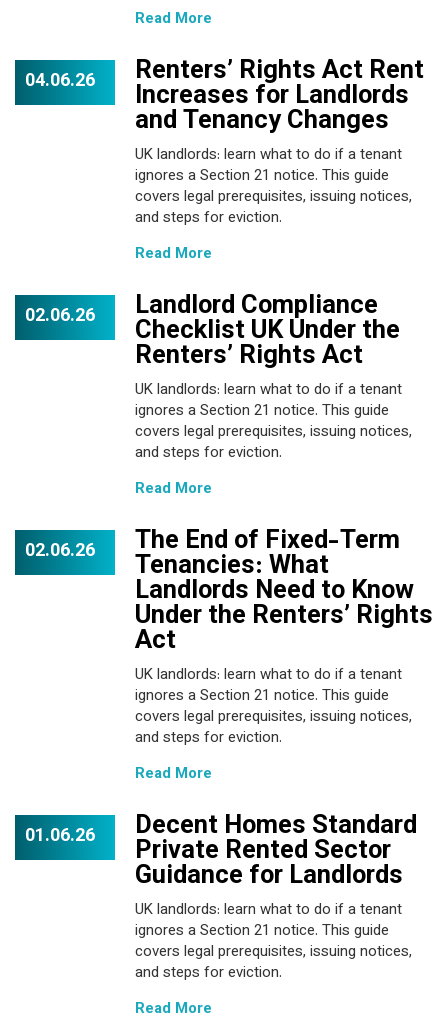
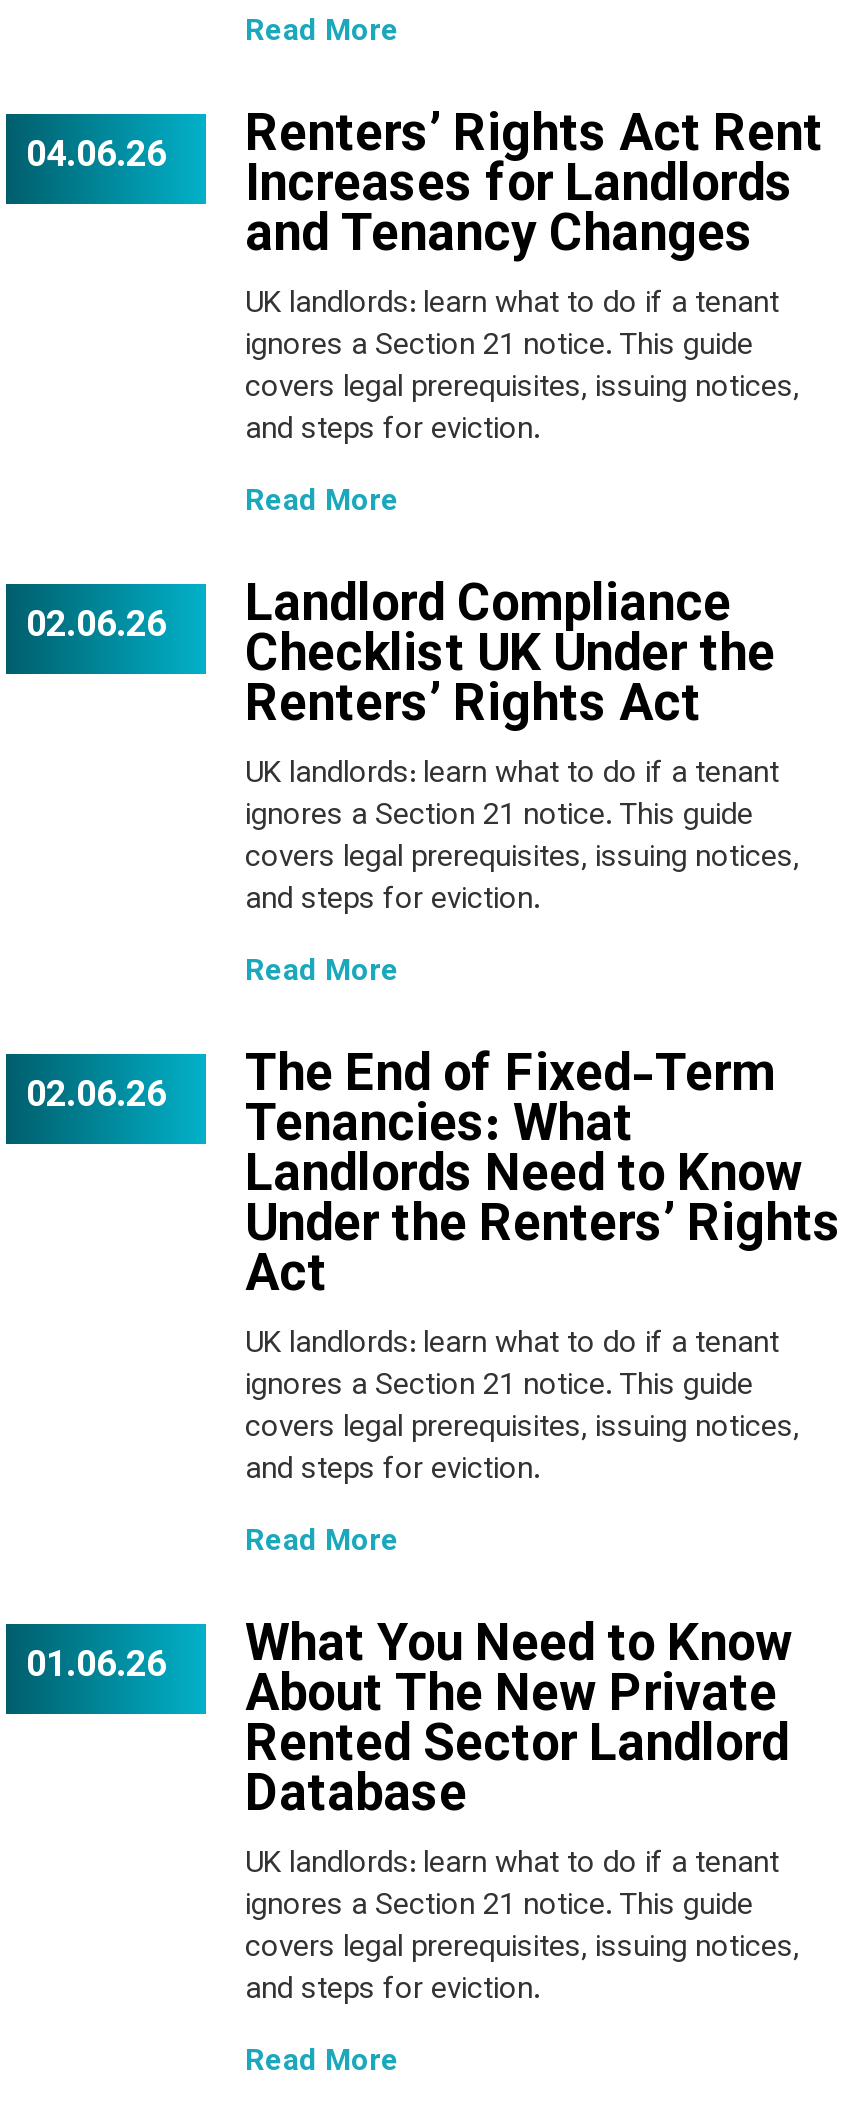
[134,807,416,897] Decent Homes Standard | Private Rented Sector | Guidance for Landlords -> [245,1608,793,1838] What You Need to Know | About The New Private | Rented Sector Landlord | Database

